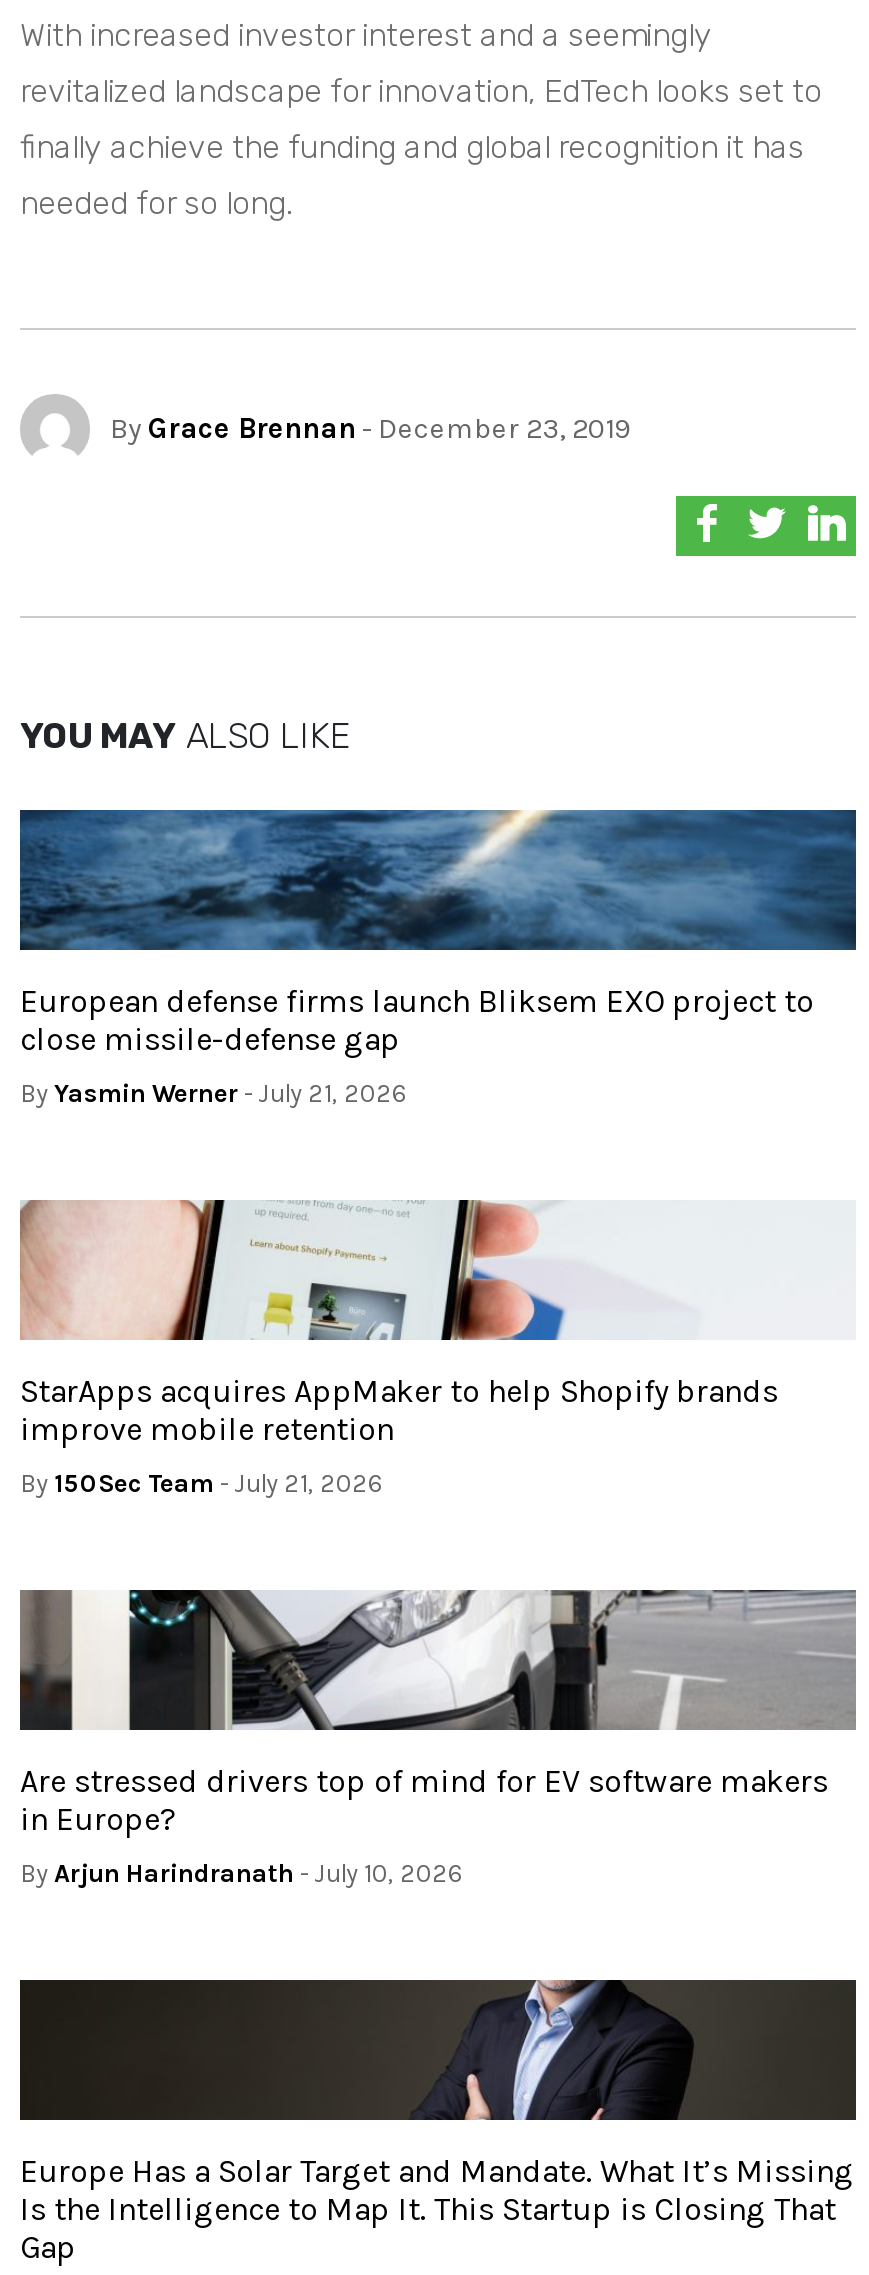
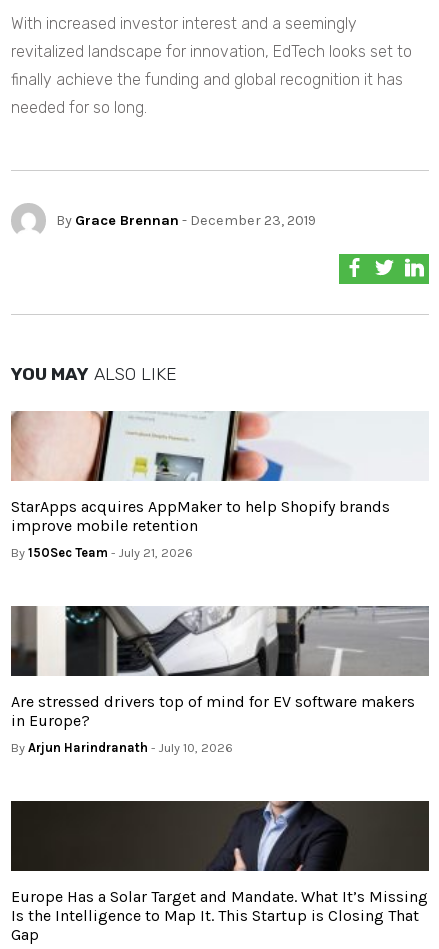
[18,808,858,1108] [image] | European defense firms launch Bliksem EXO project to | close missile-defense gap | By Yasmin Werner - July 21, 2026 -> none

